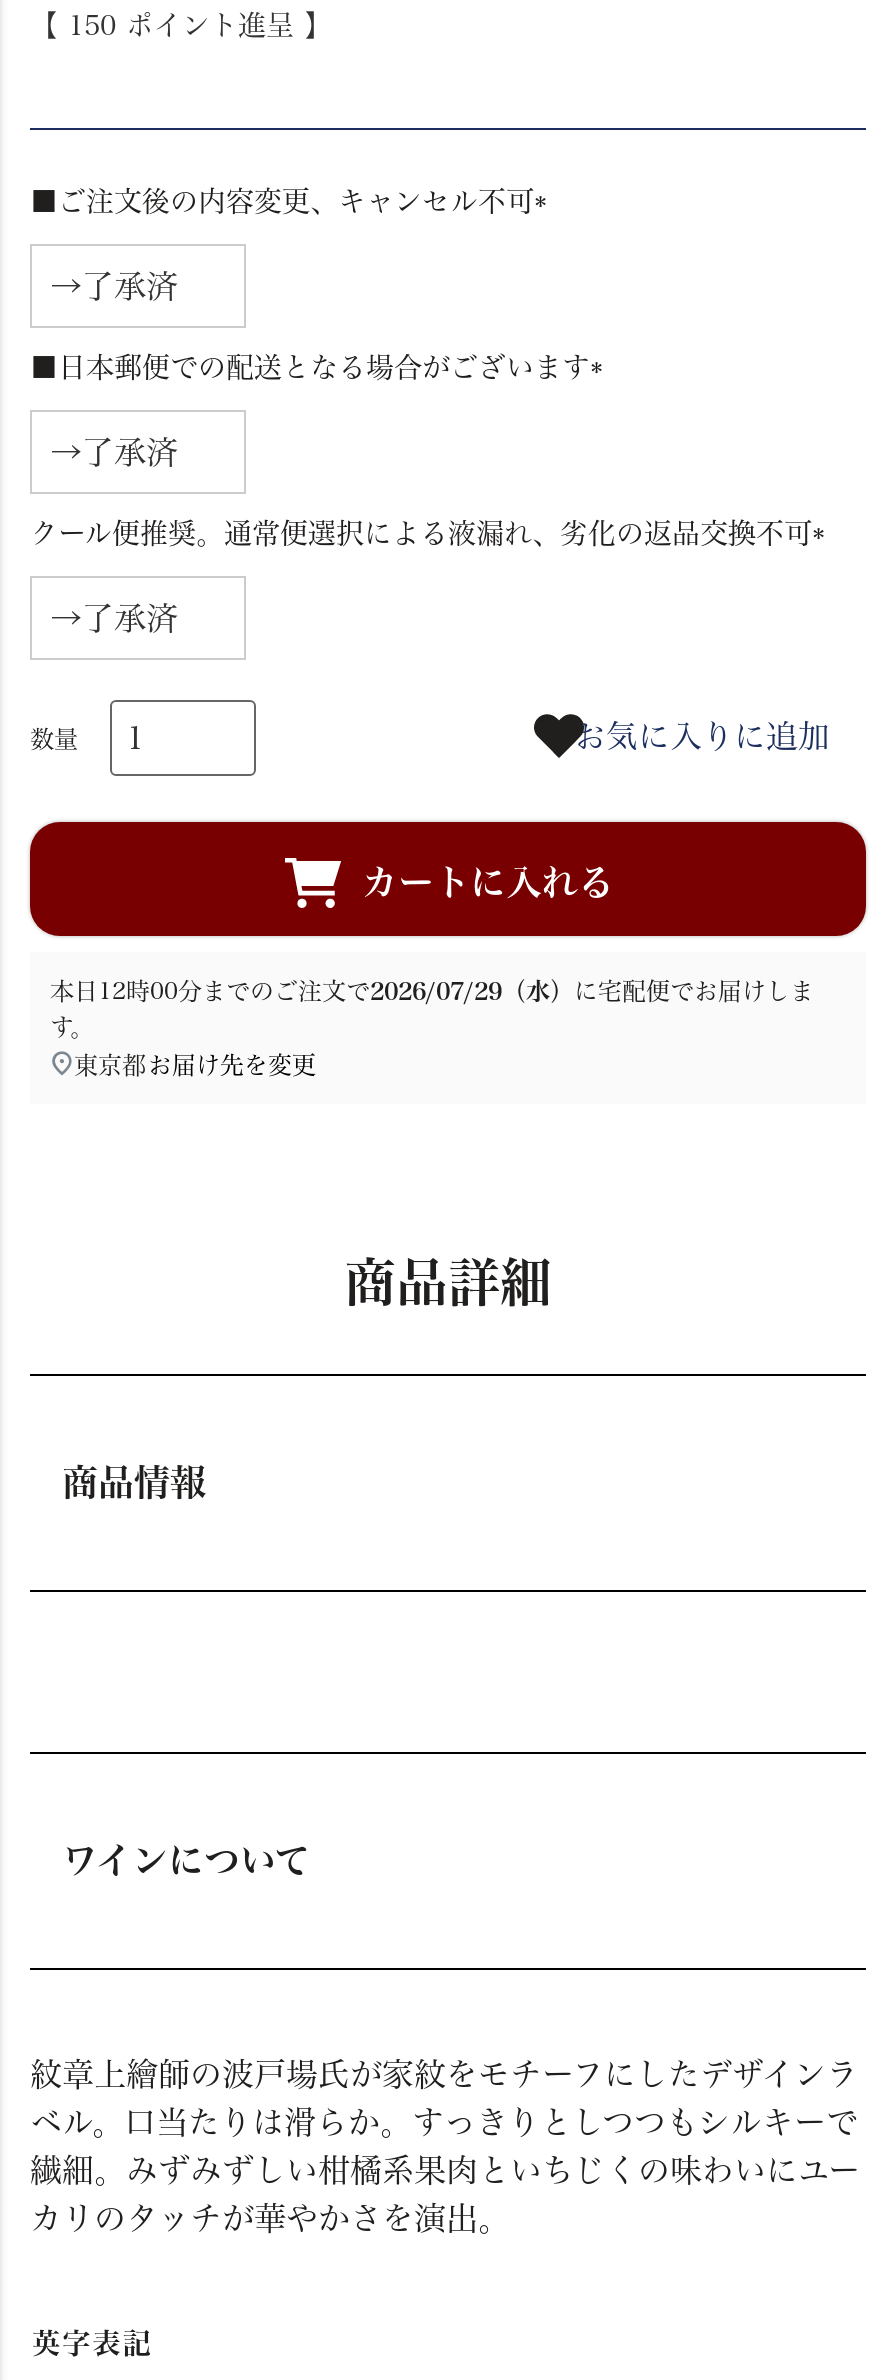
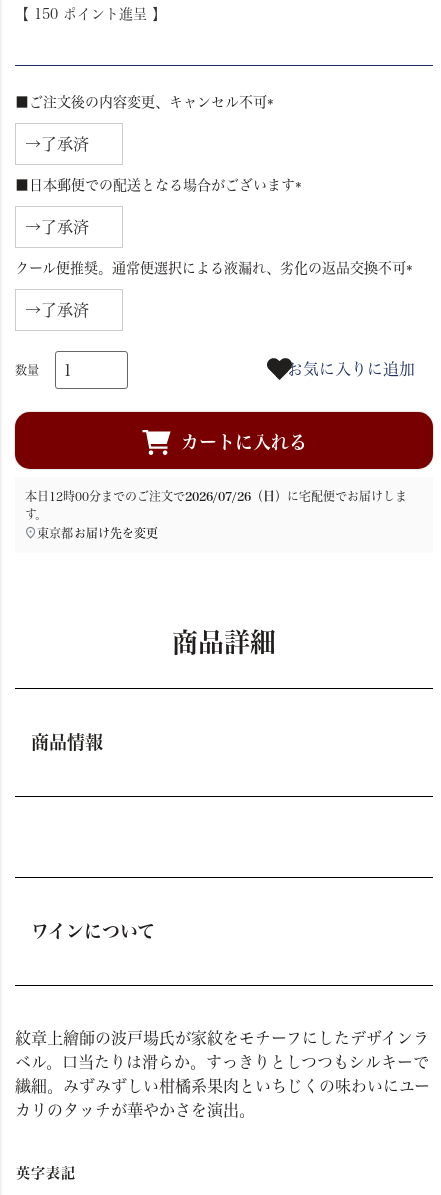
[50,977,814,1001] 本日12時00分までのご注文で2026/07/29（水）に宅配便でお届けしま -> [25,490,407,502] 本日12時00分までのご注文で2026/07/26（日）に宅配便でお届けしま

